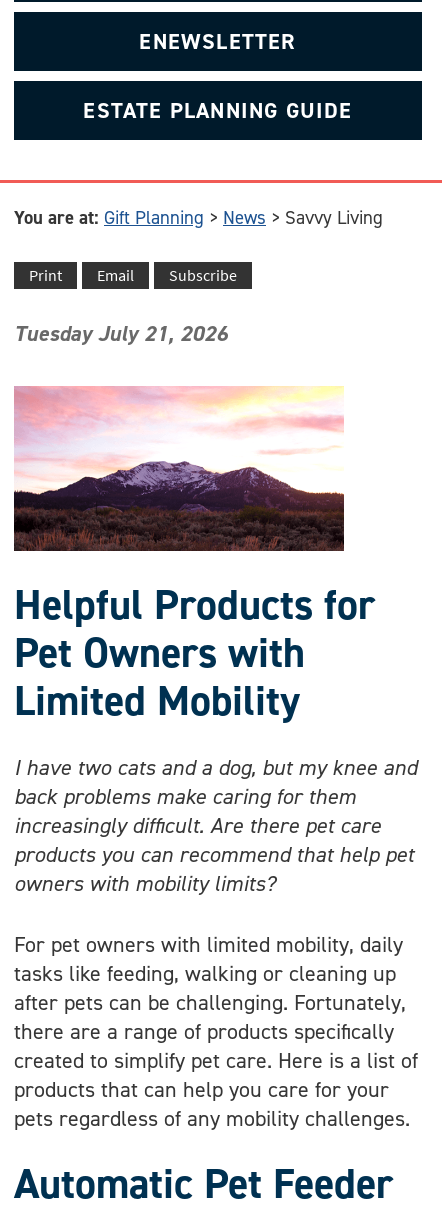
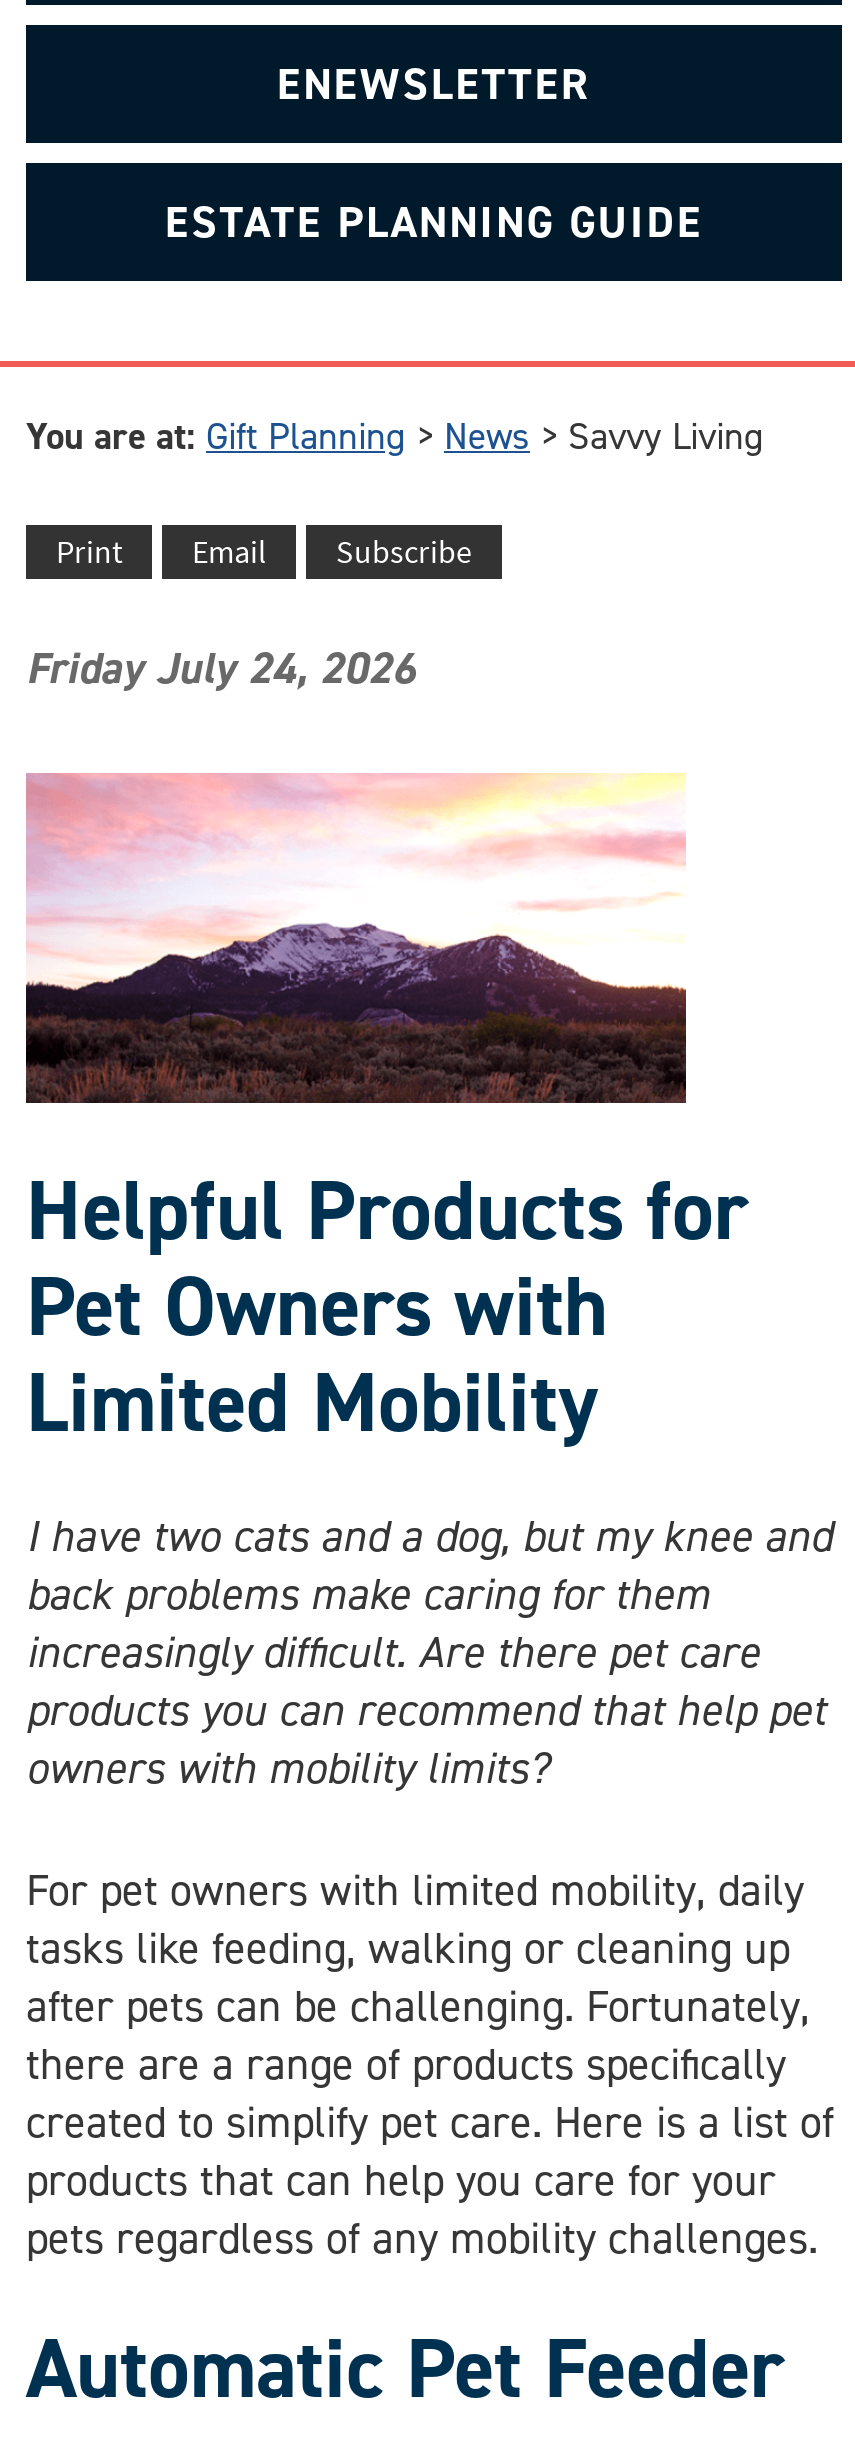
[14,319,228,348] Tuesday July 21, 2026 -> [26,639,416,697] Friday July 24, 2026

